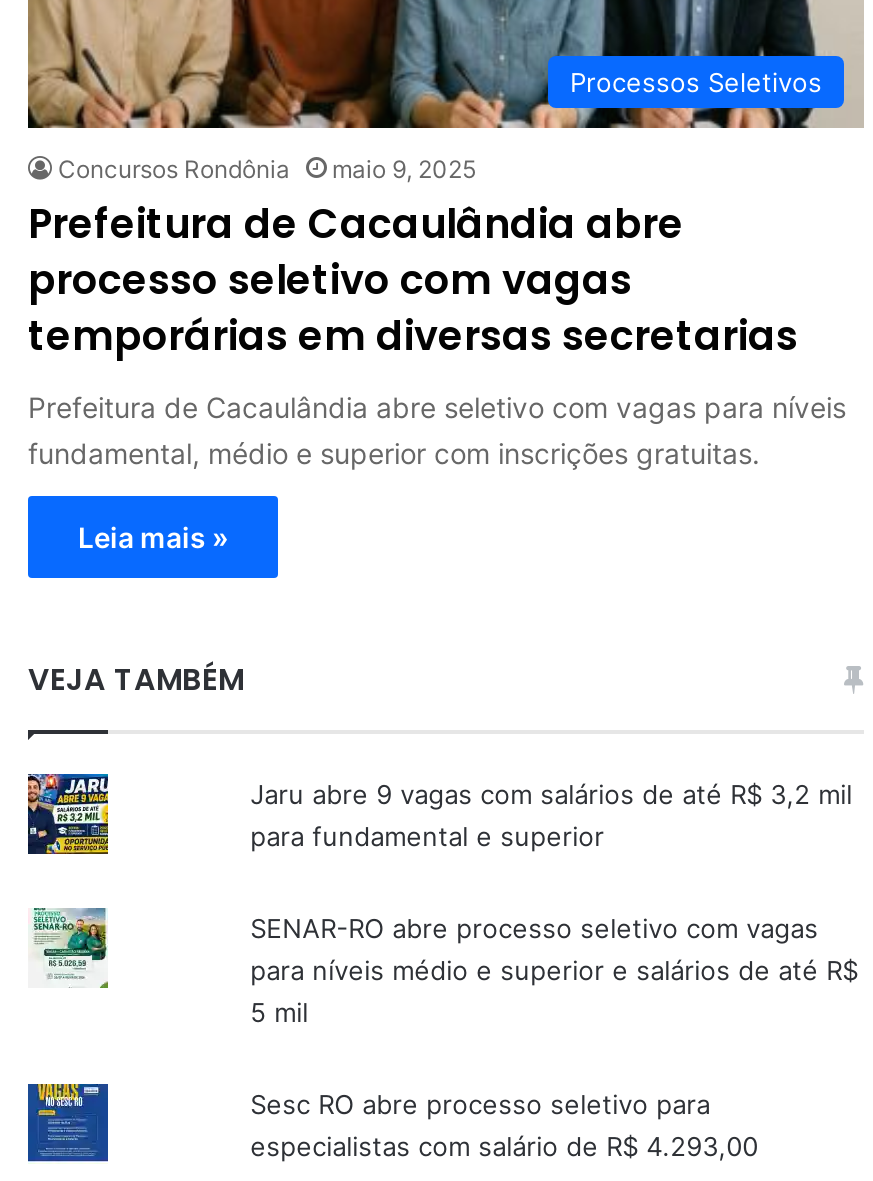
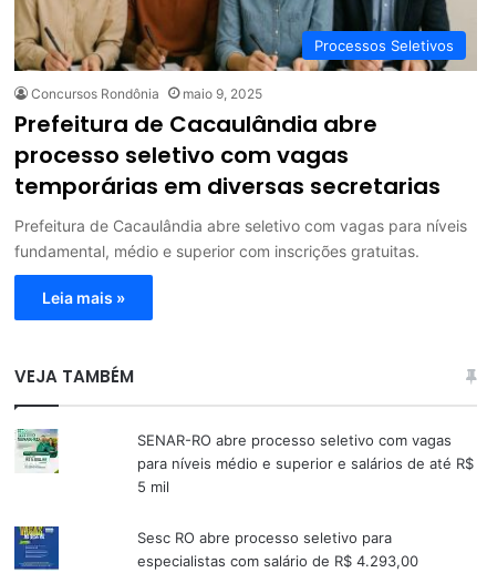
[26,774,110,856] [image] -> none
[250,778,852,852] Jaru abre 9 vagas com salários de até R$ 3,2 mil | para fundamental e superior -> none

